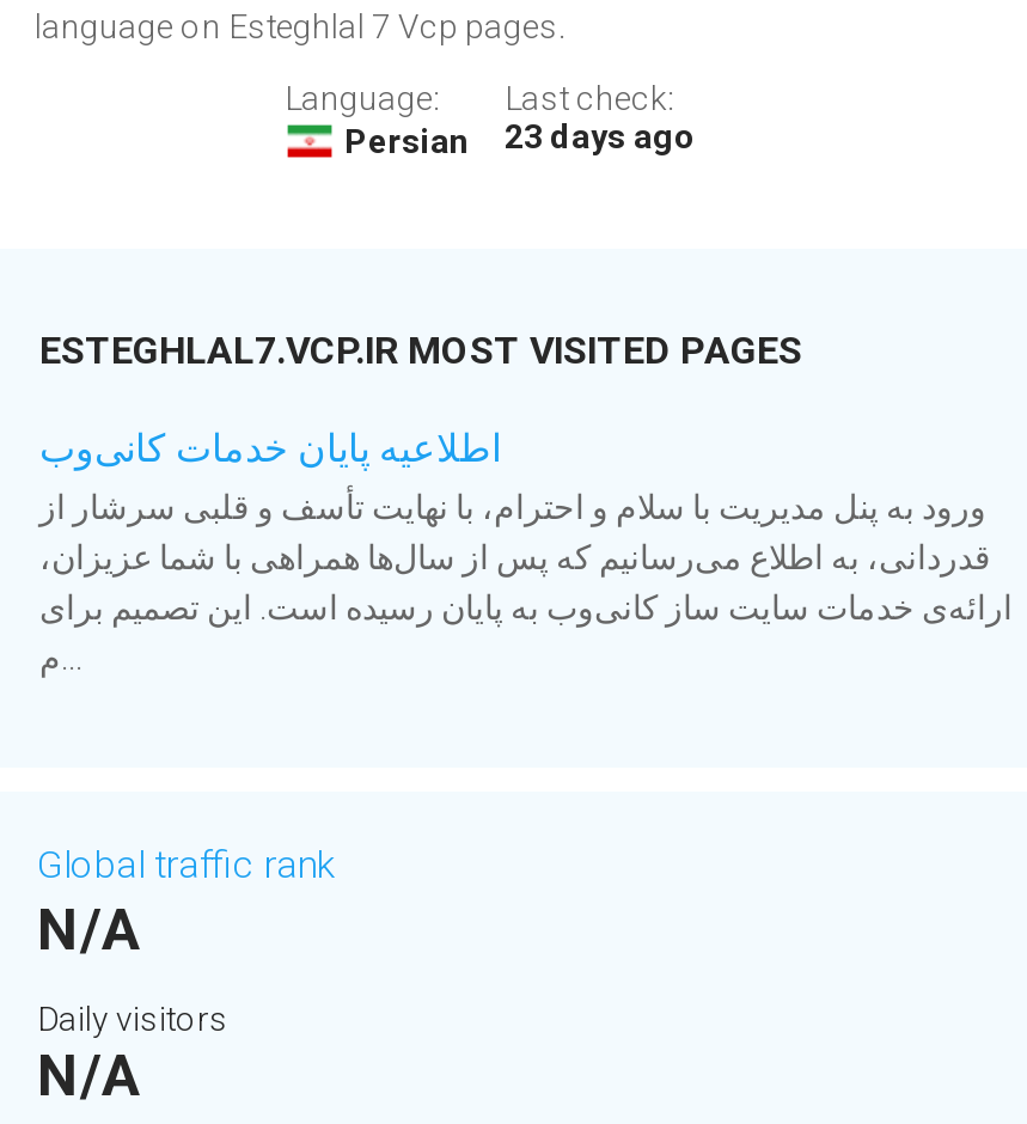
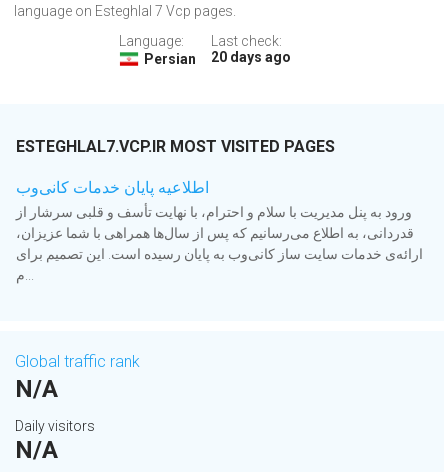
[344,117,696,160] Persian 23 days ago -> [143,49,290,67] Persian 20 days ago

